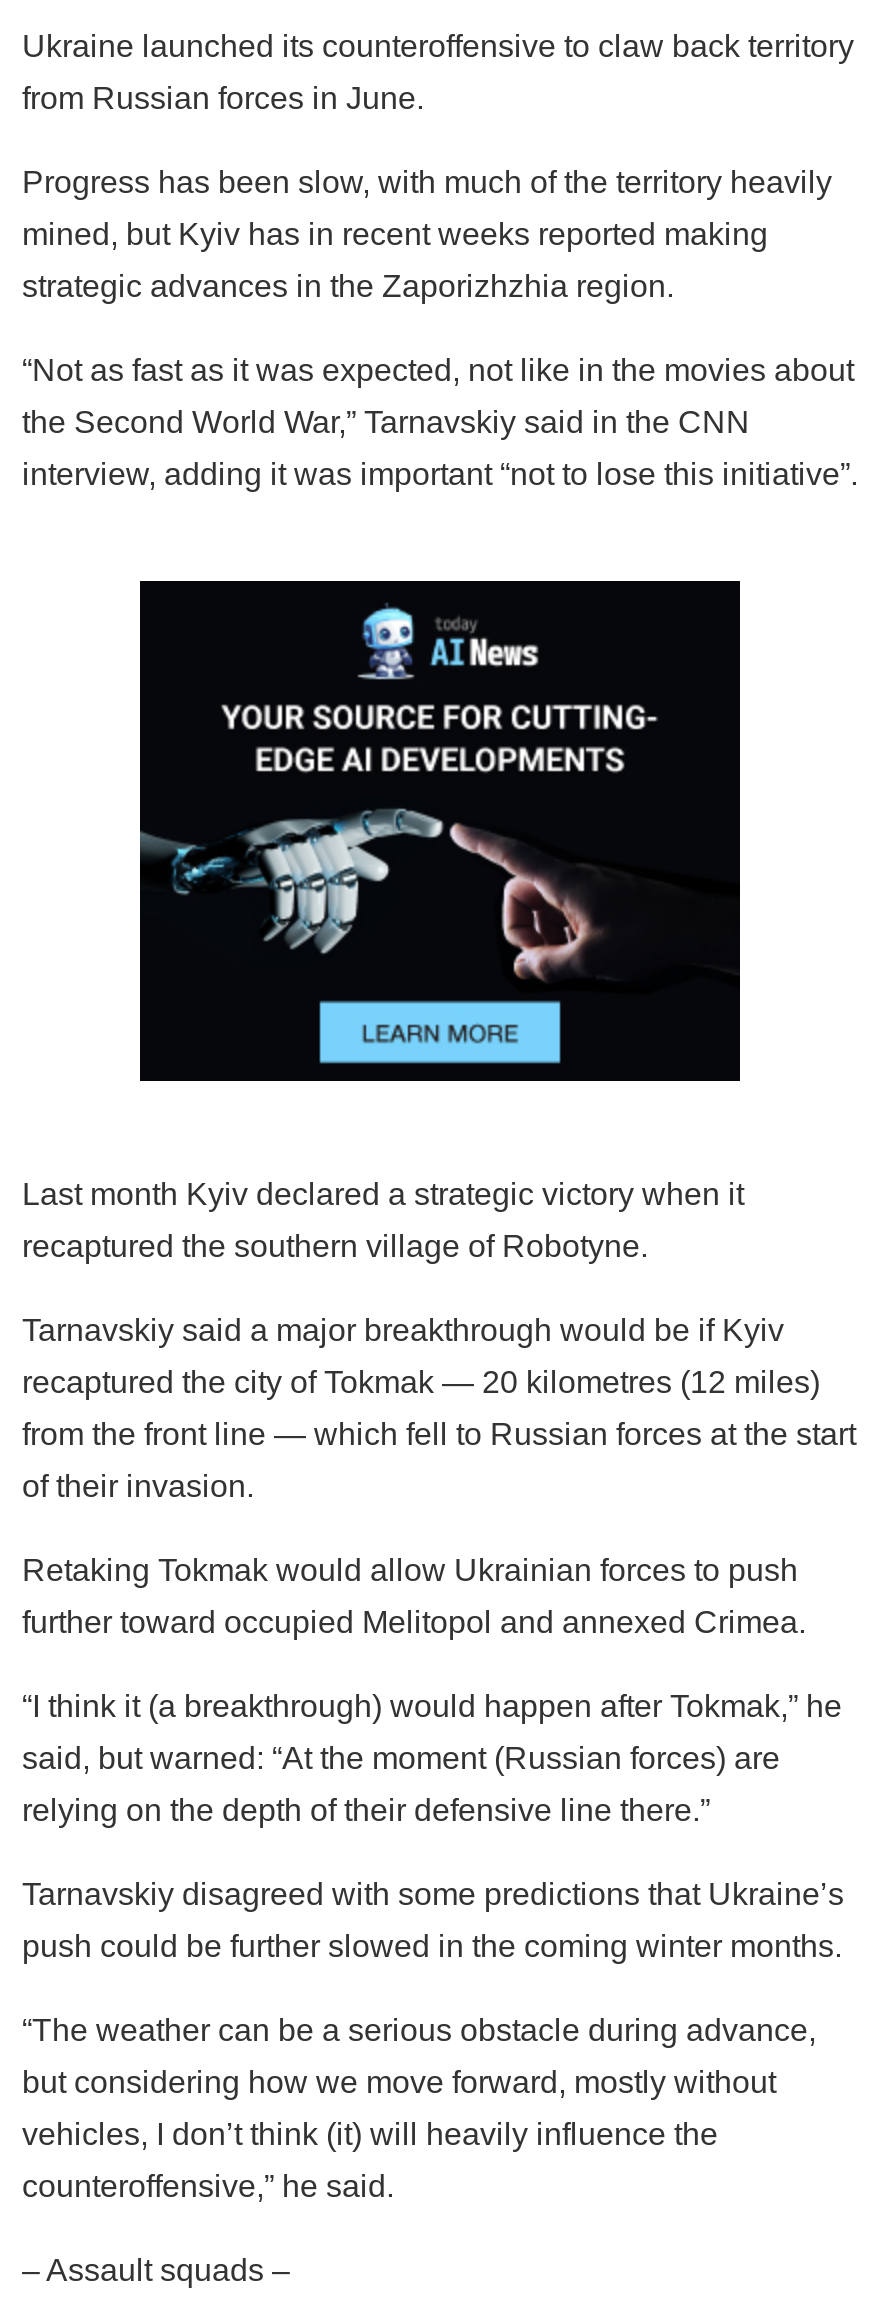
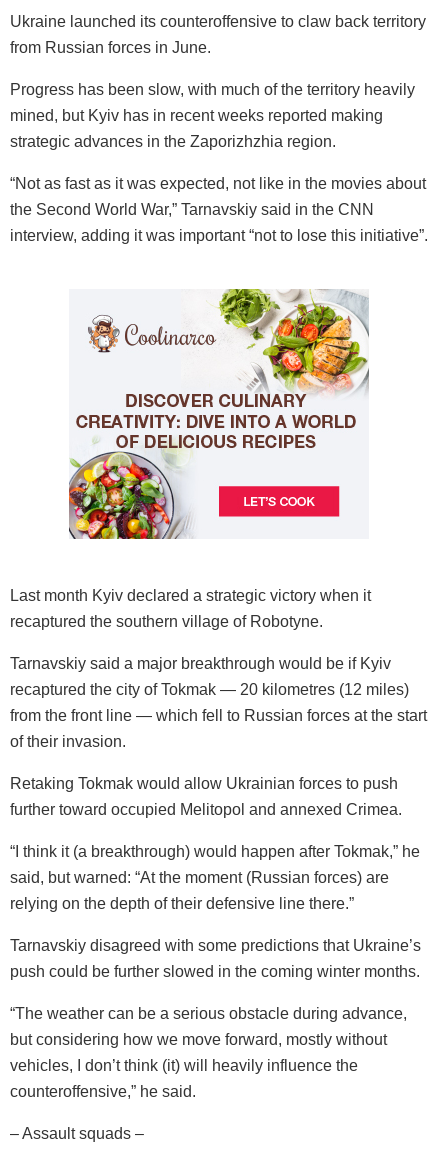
[138,579,742,1083] [image] -> [68,288,370,540] [image]

